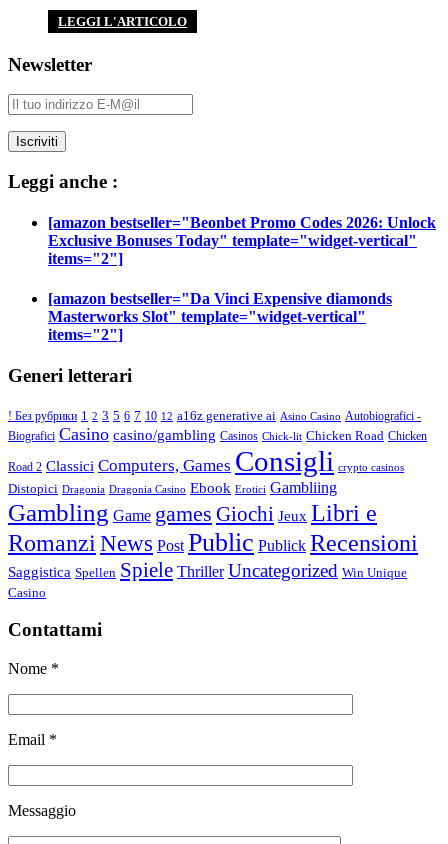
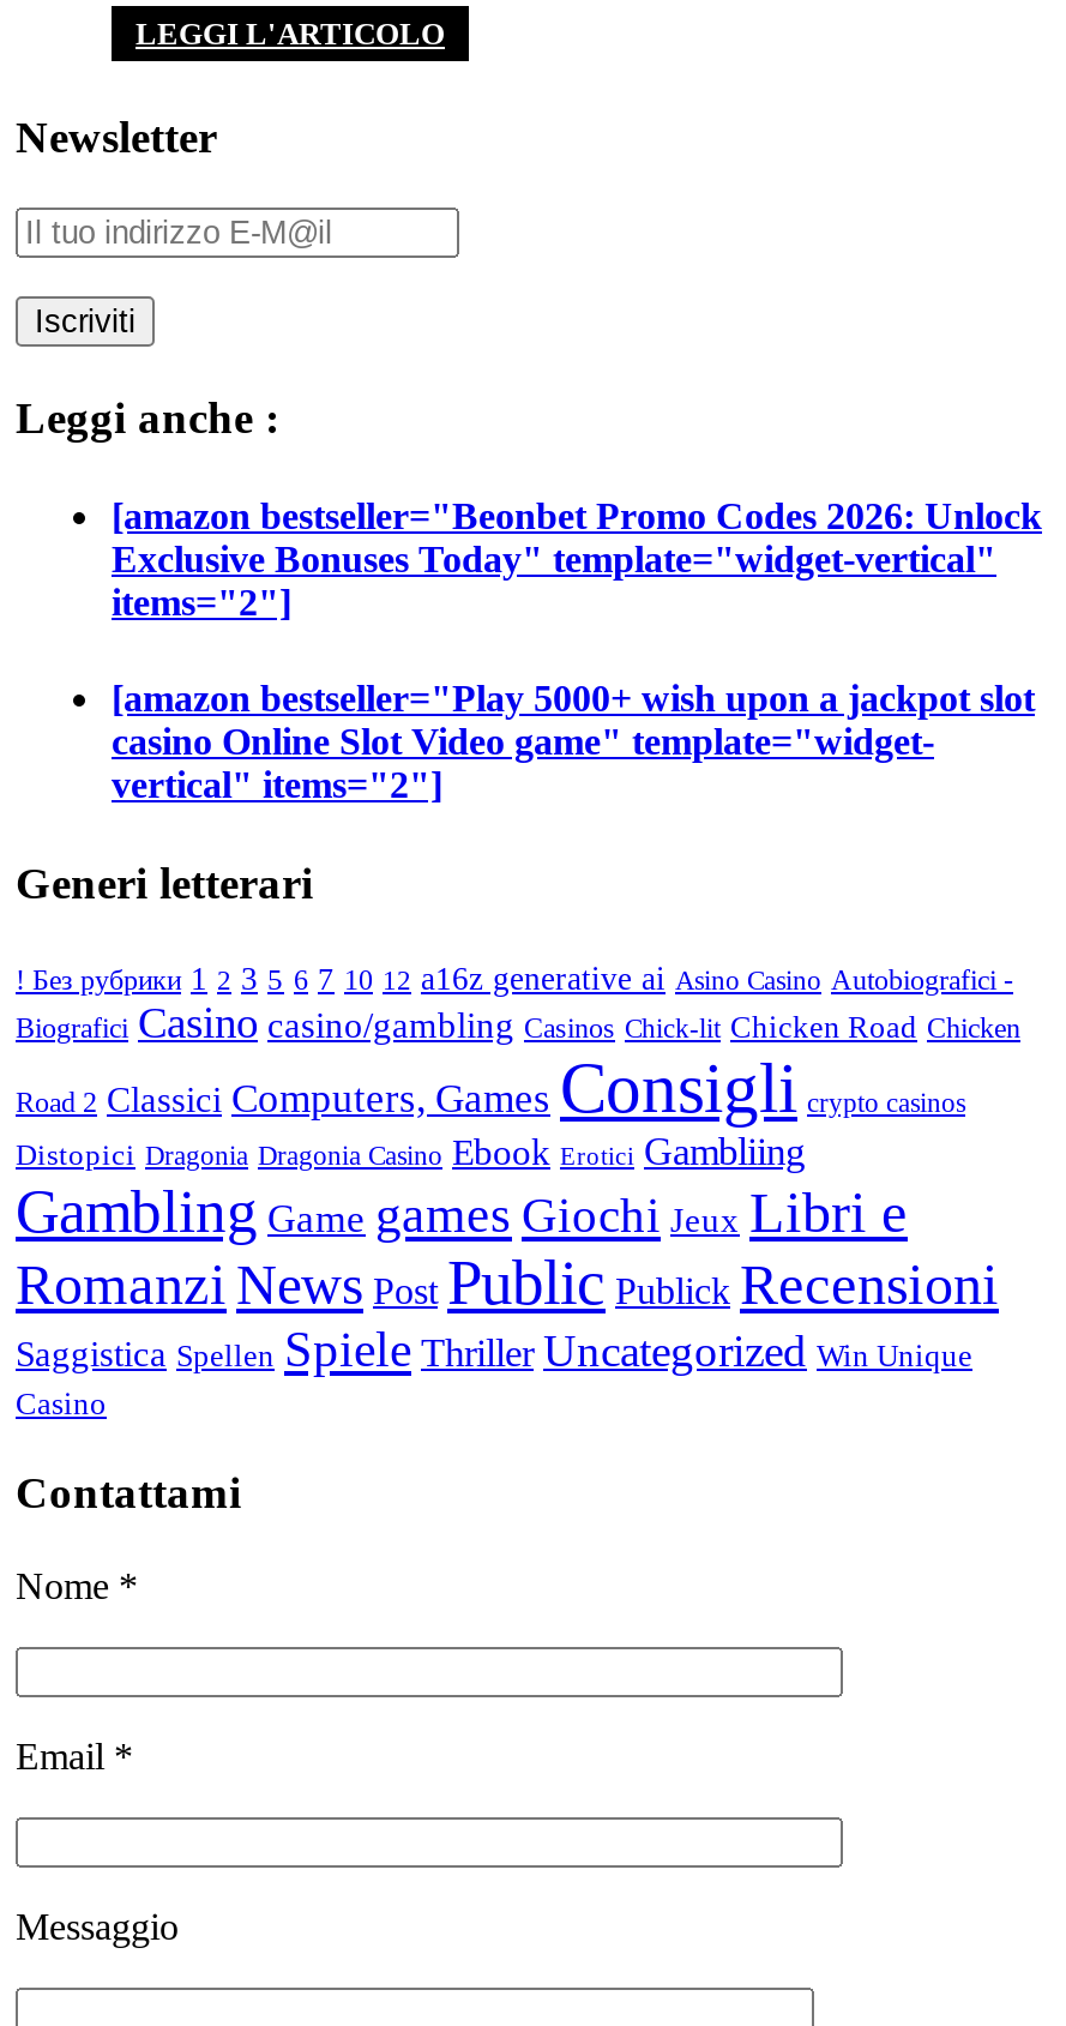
[48,290,392,343] [amazon bestseller="Da Vinci Expensive diamonds | Masterworks Slot" template="widget-vertical" | items="2"] -> [112,677,1035,804] [amazon bestseller="Play 5000+ wish upon a jackpot slot | casino Online Slot Video game" template="widget- | vertical" items="2"]

